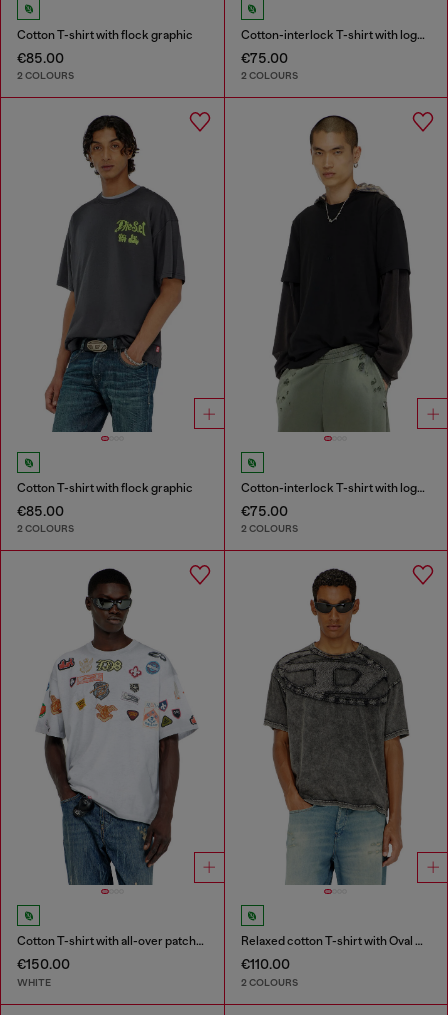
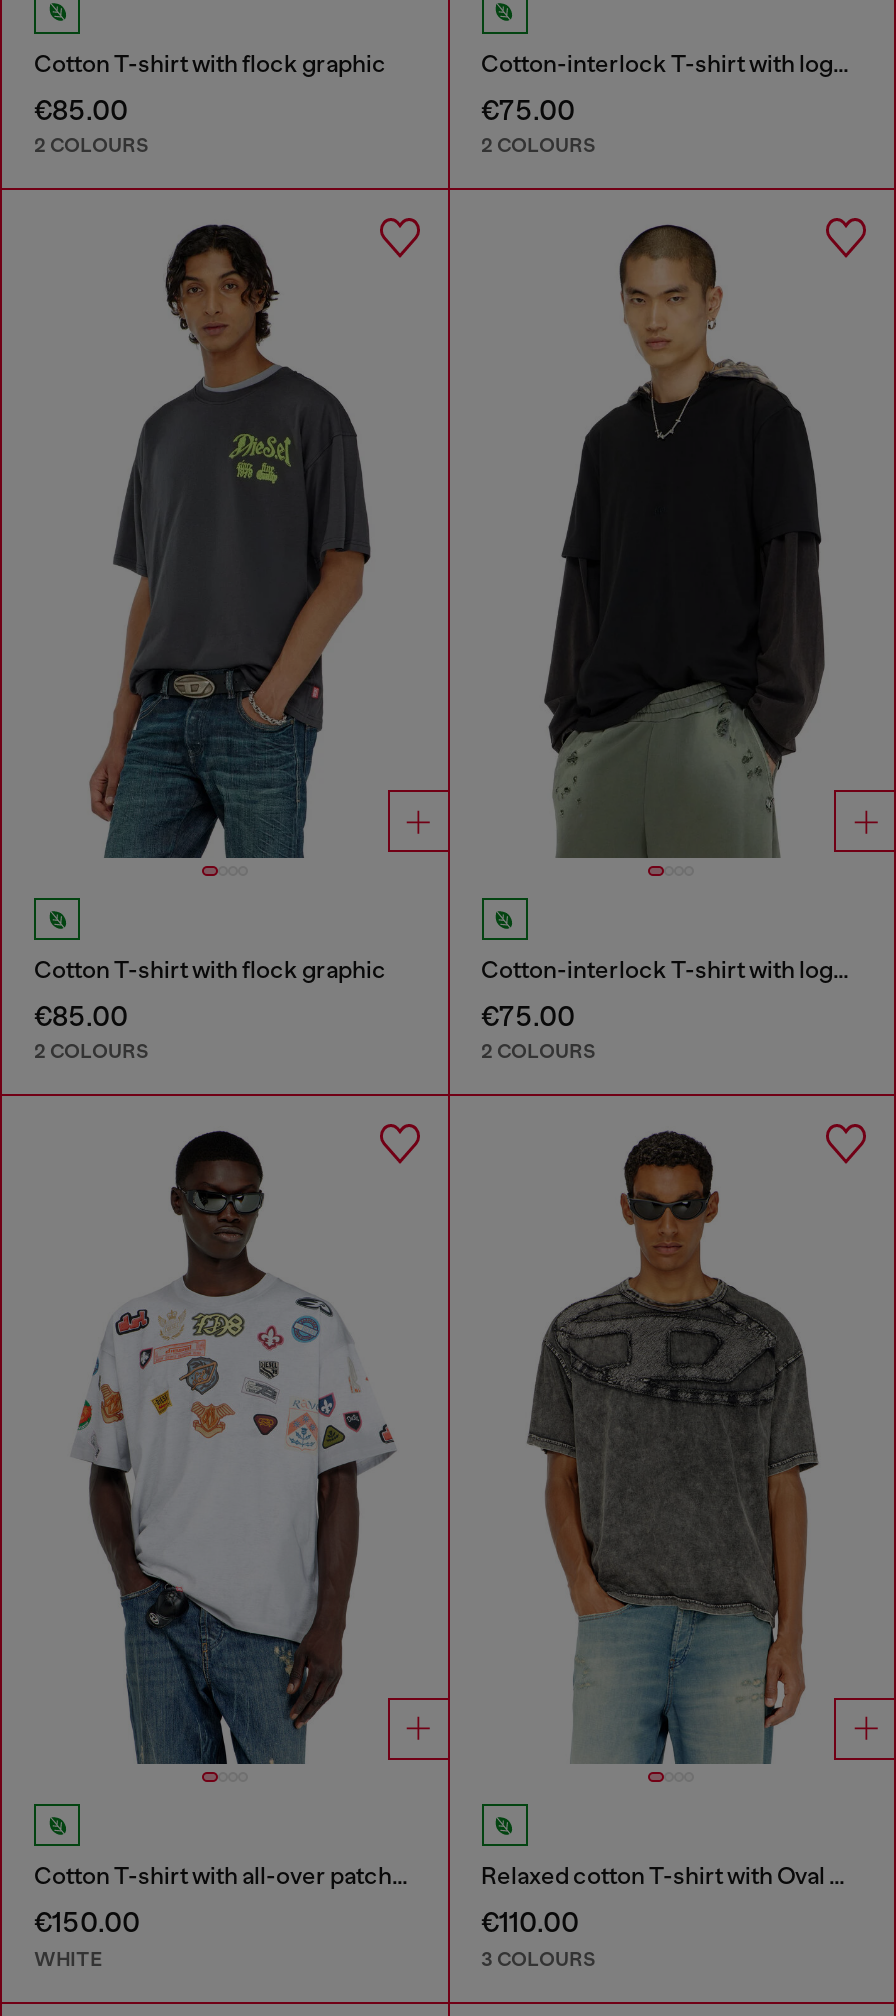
[240,976,297,989] 2 COLOURS -> [481,1945,595,1971] 3 COLOURS

